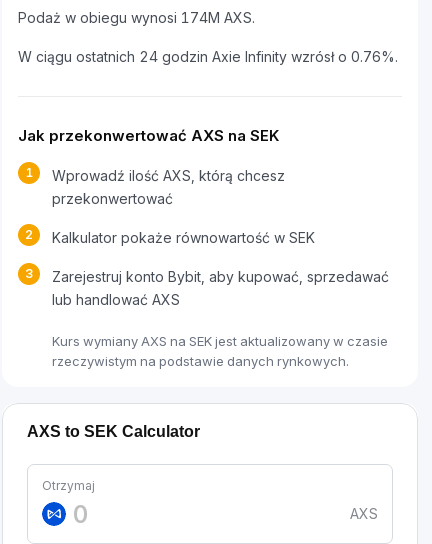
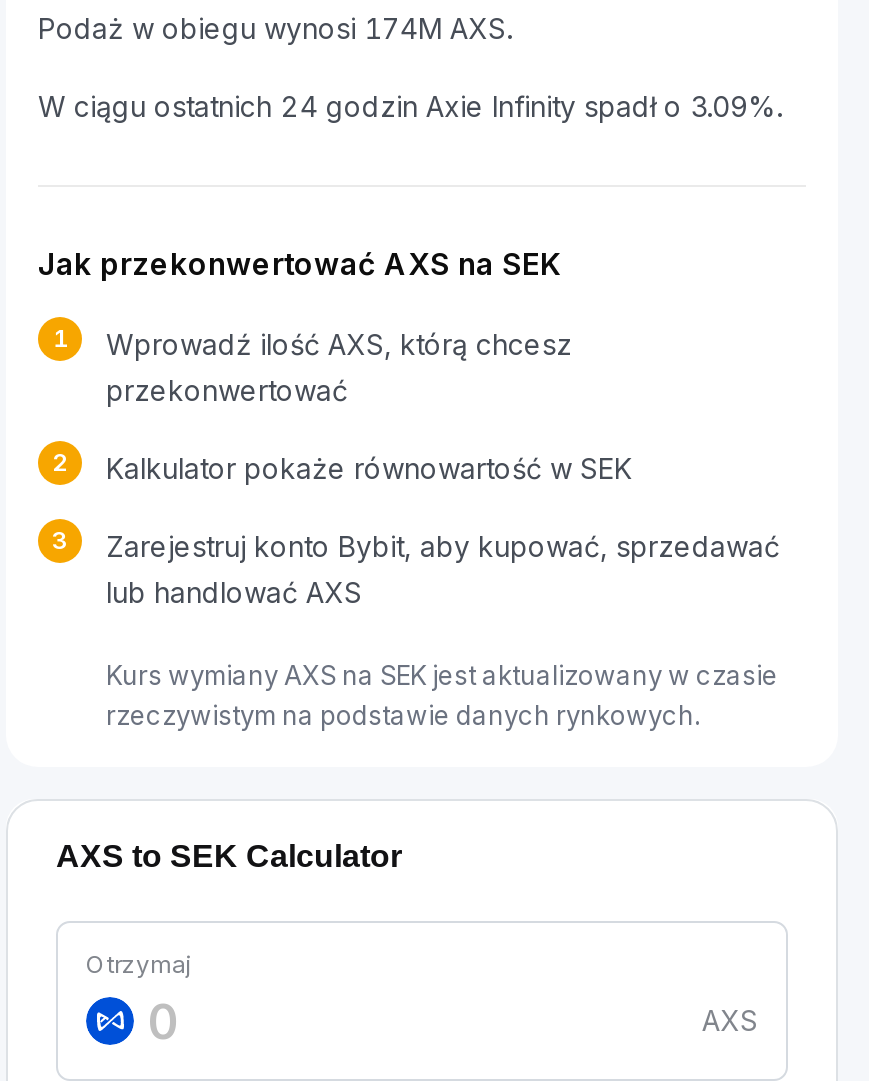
[18,48,398,65] W ciągu ostatnich 24 godzin Axie Infinity wzrósł o 0.76%. -> [38,89,782,123] W ciągu ostatnich 24 godzin Axie Infinity spadł o 3.09%.

